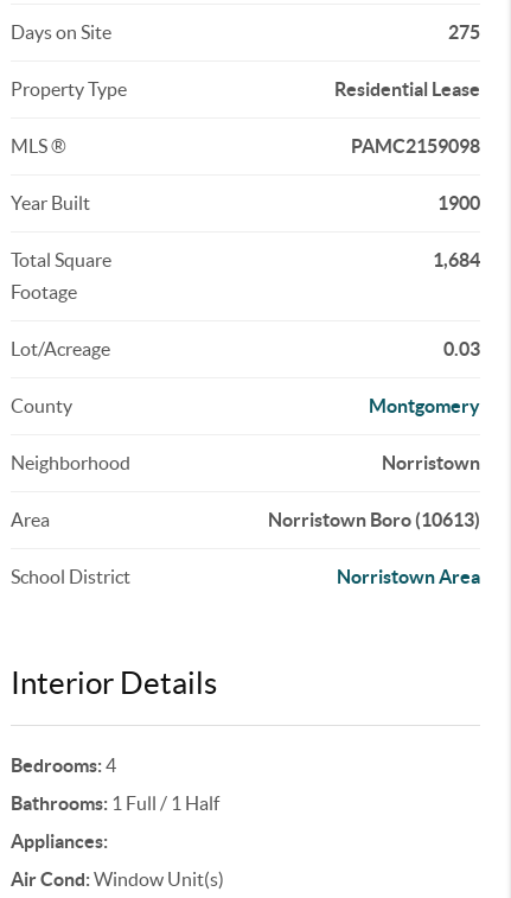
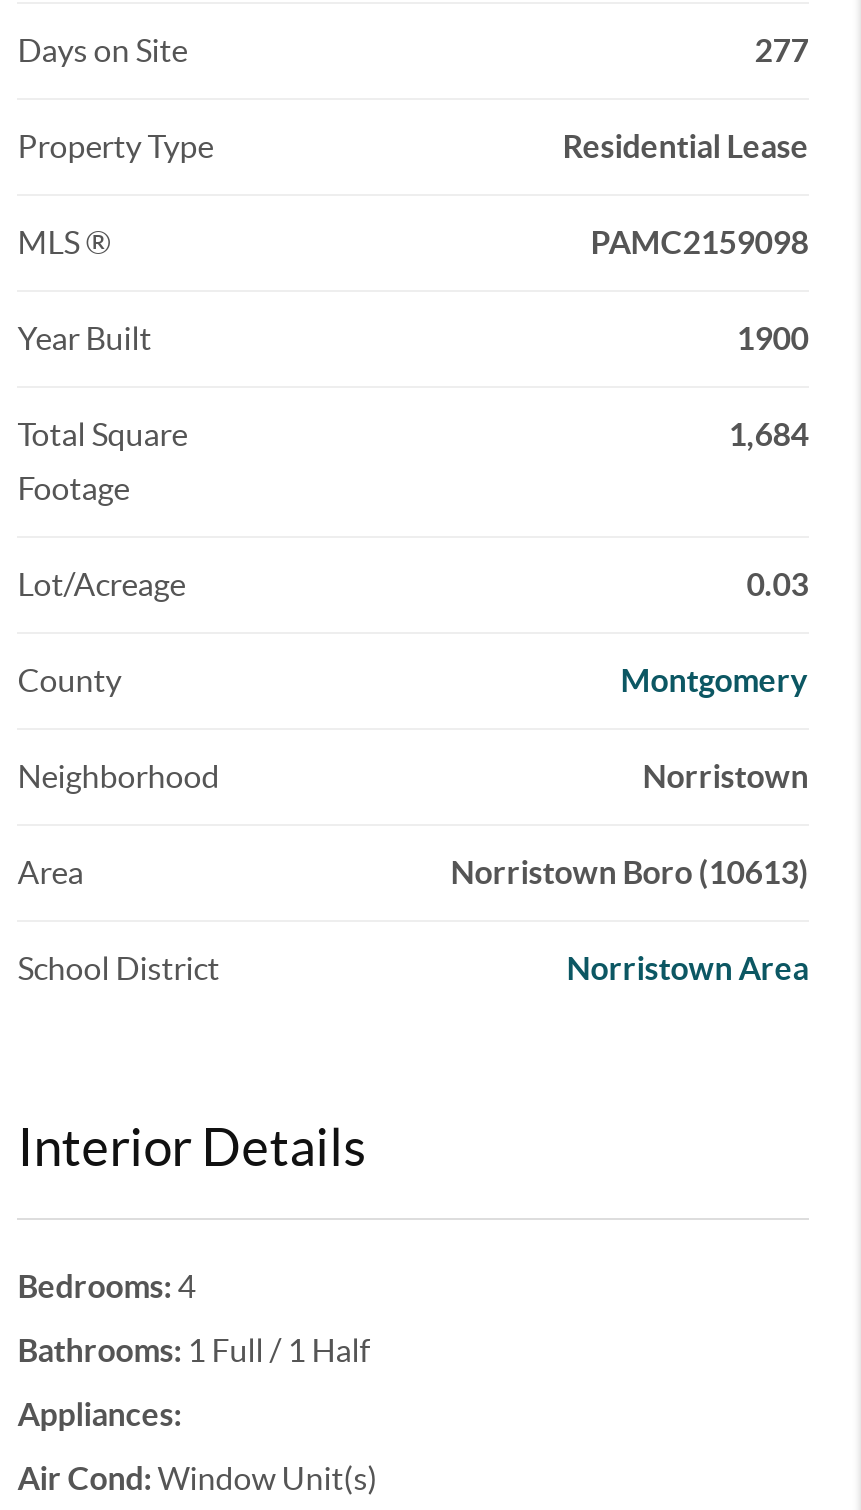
[448,21,480,43] 275 -> [755,32,809,68] 277

